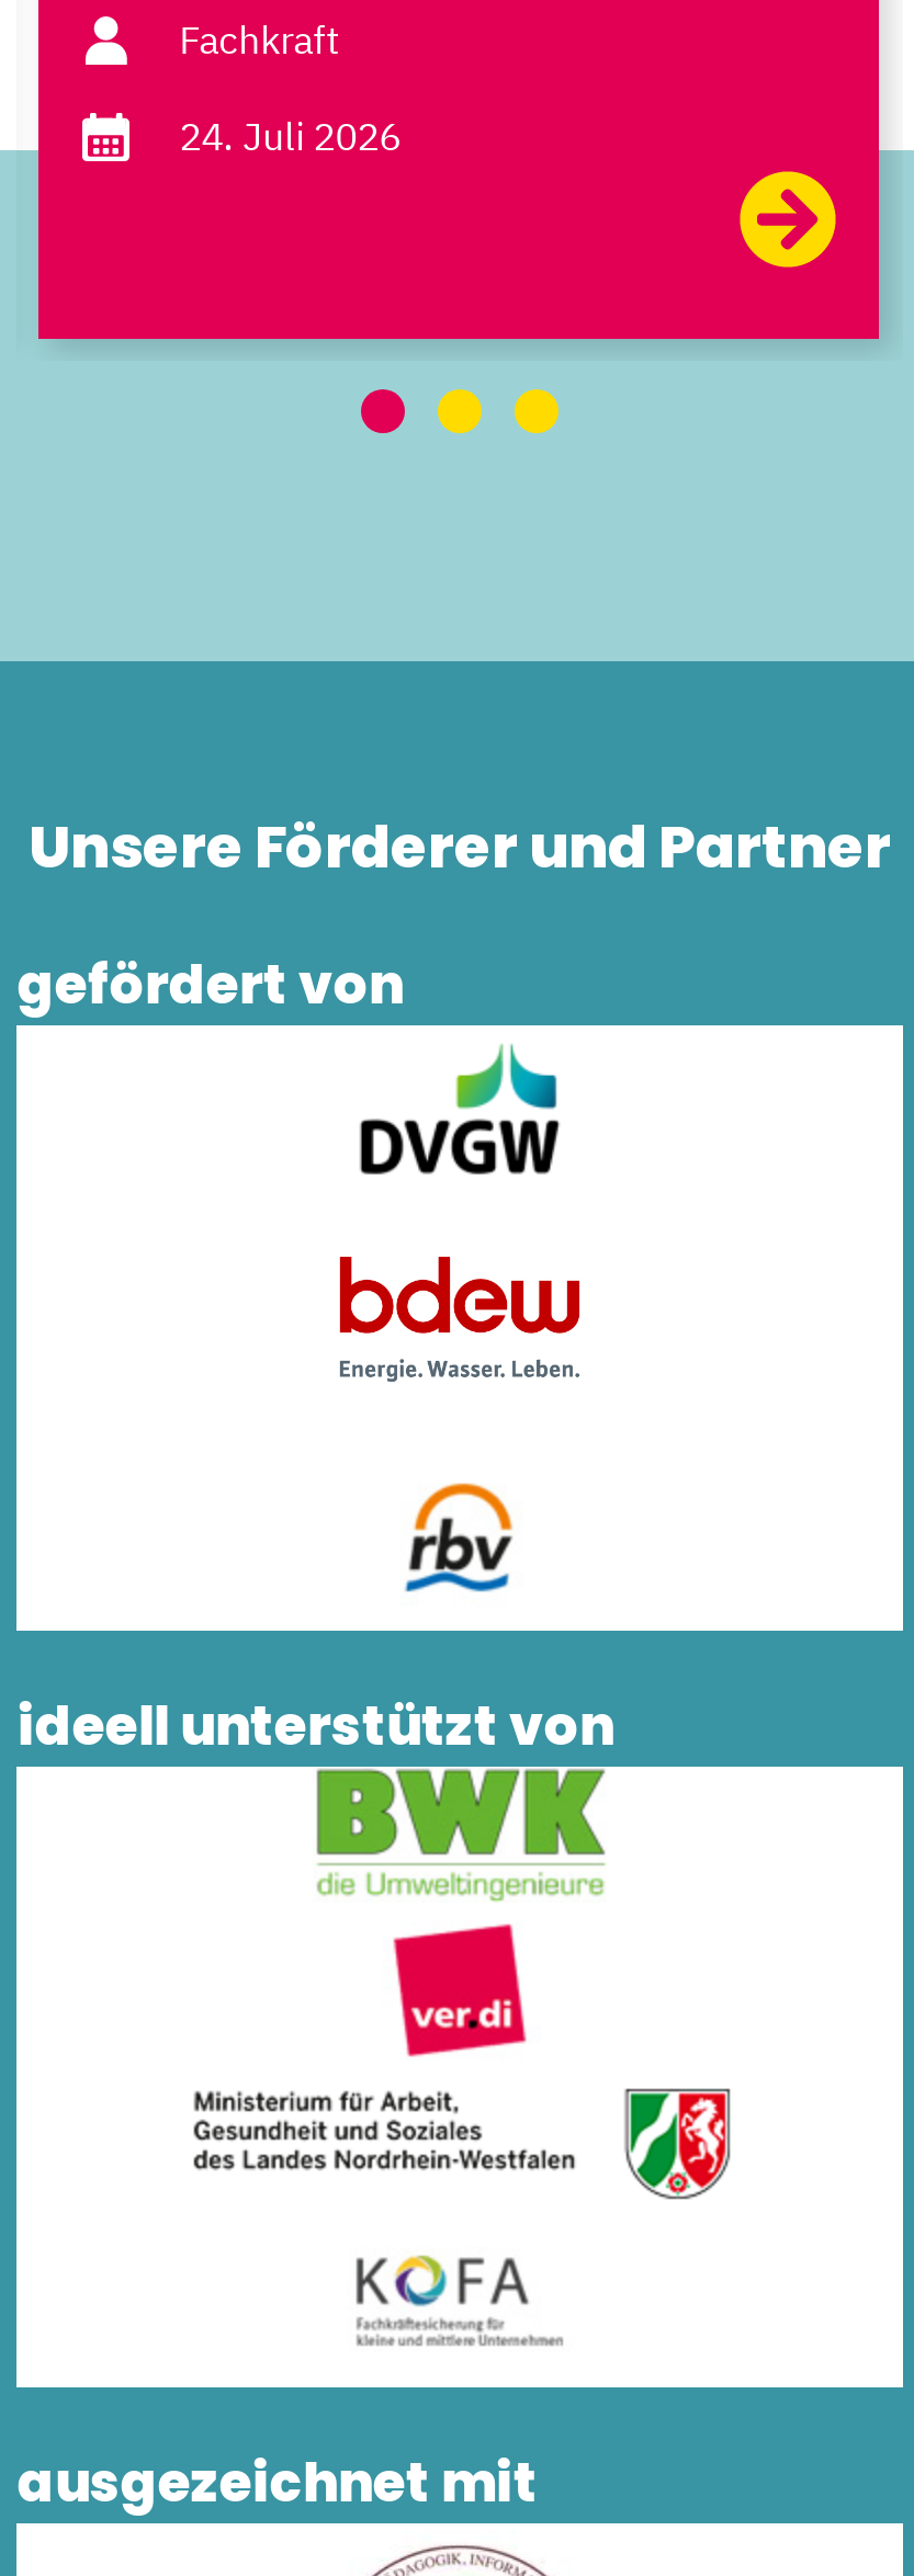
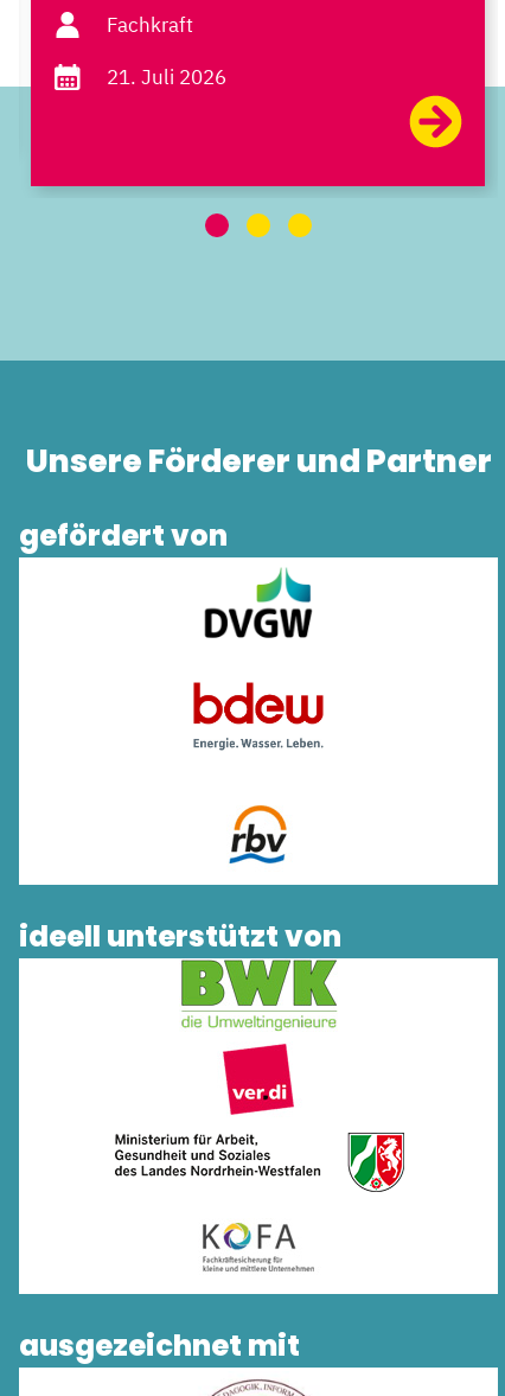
[179,111,401,161] 24. Juli 2026 -> [107,63,227,90] 21. Juli 2026

